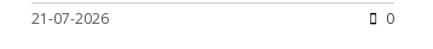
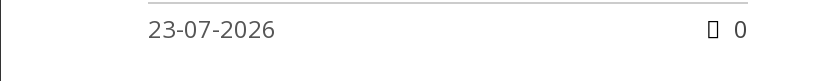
[31,9,109,29] 21-07-2026 -> [148,11,276,45] 23-07-2026

